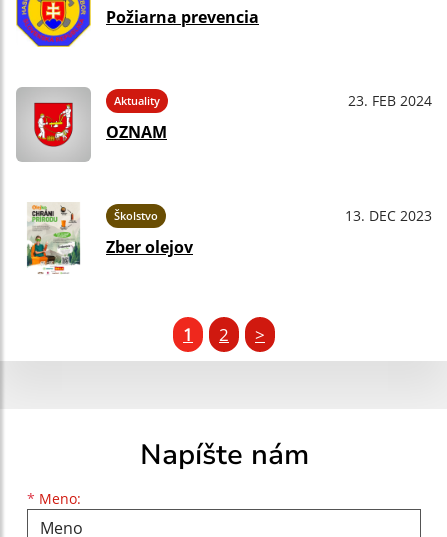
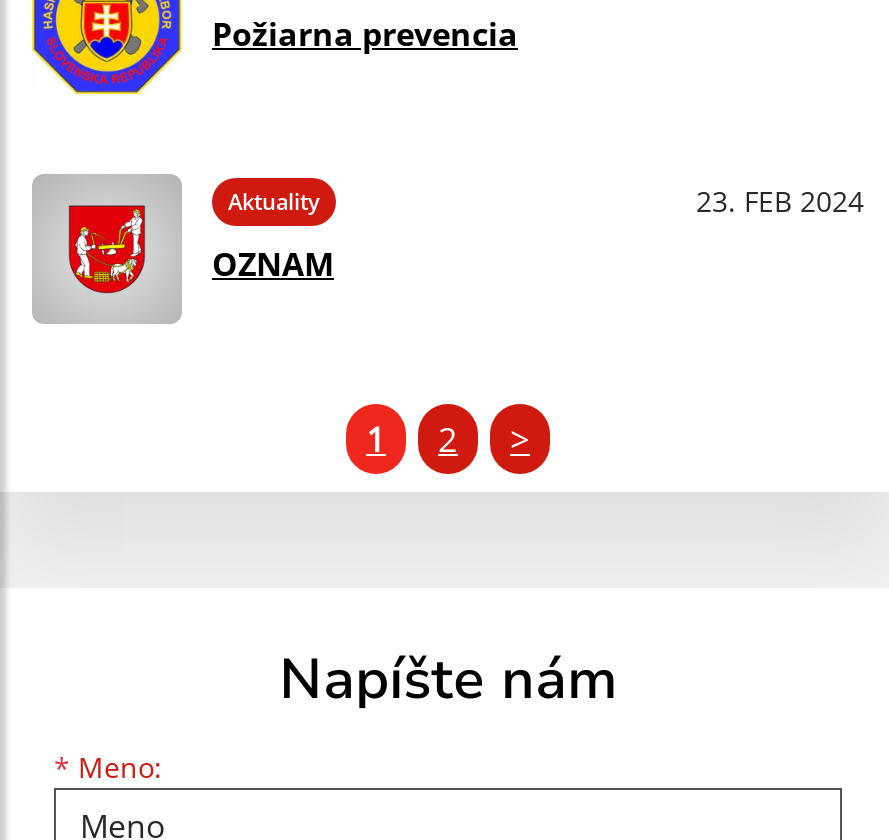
[27,203,432,274] [image] | Školstvo | 13. DEC 2023 | Zber olejov -> none

